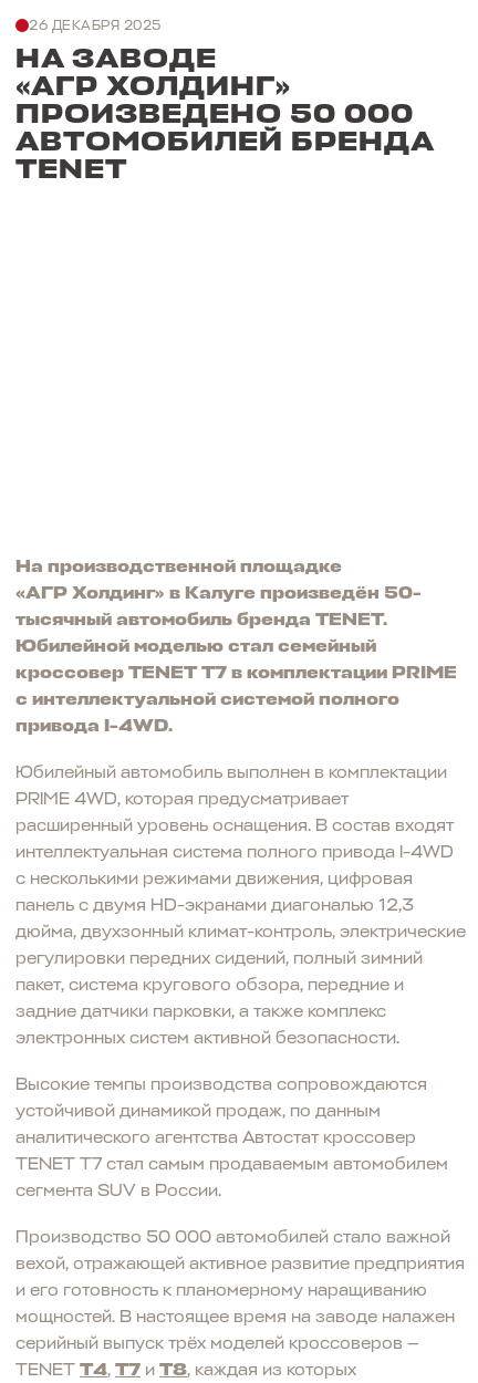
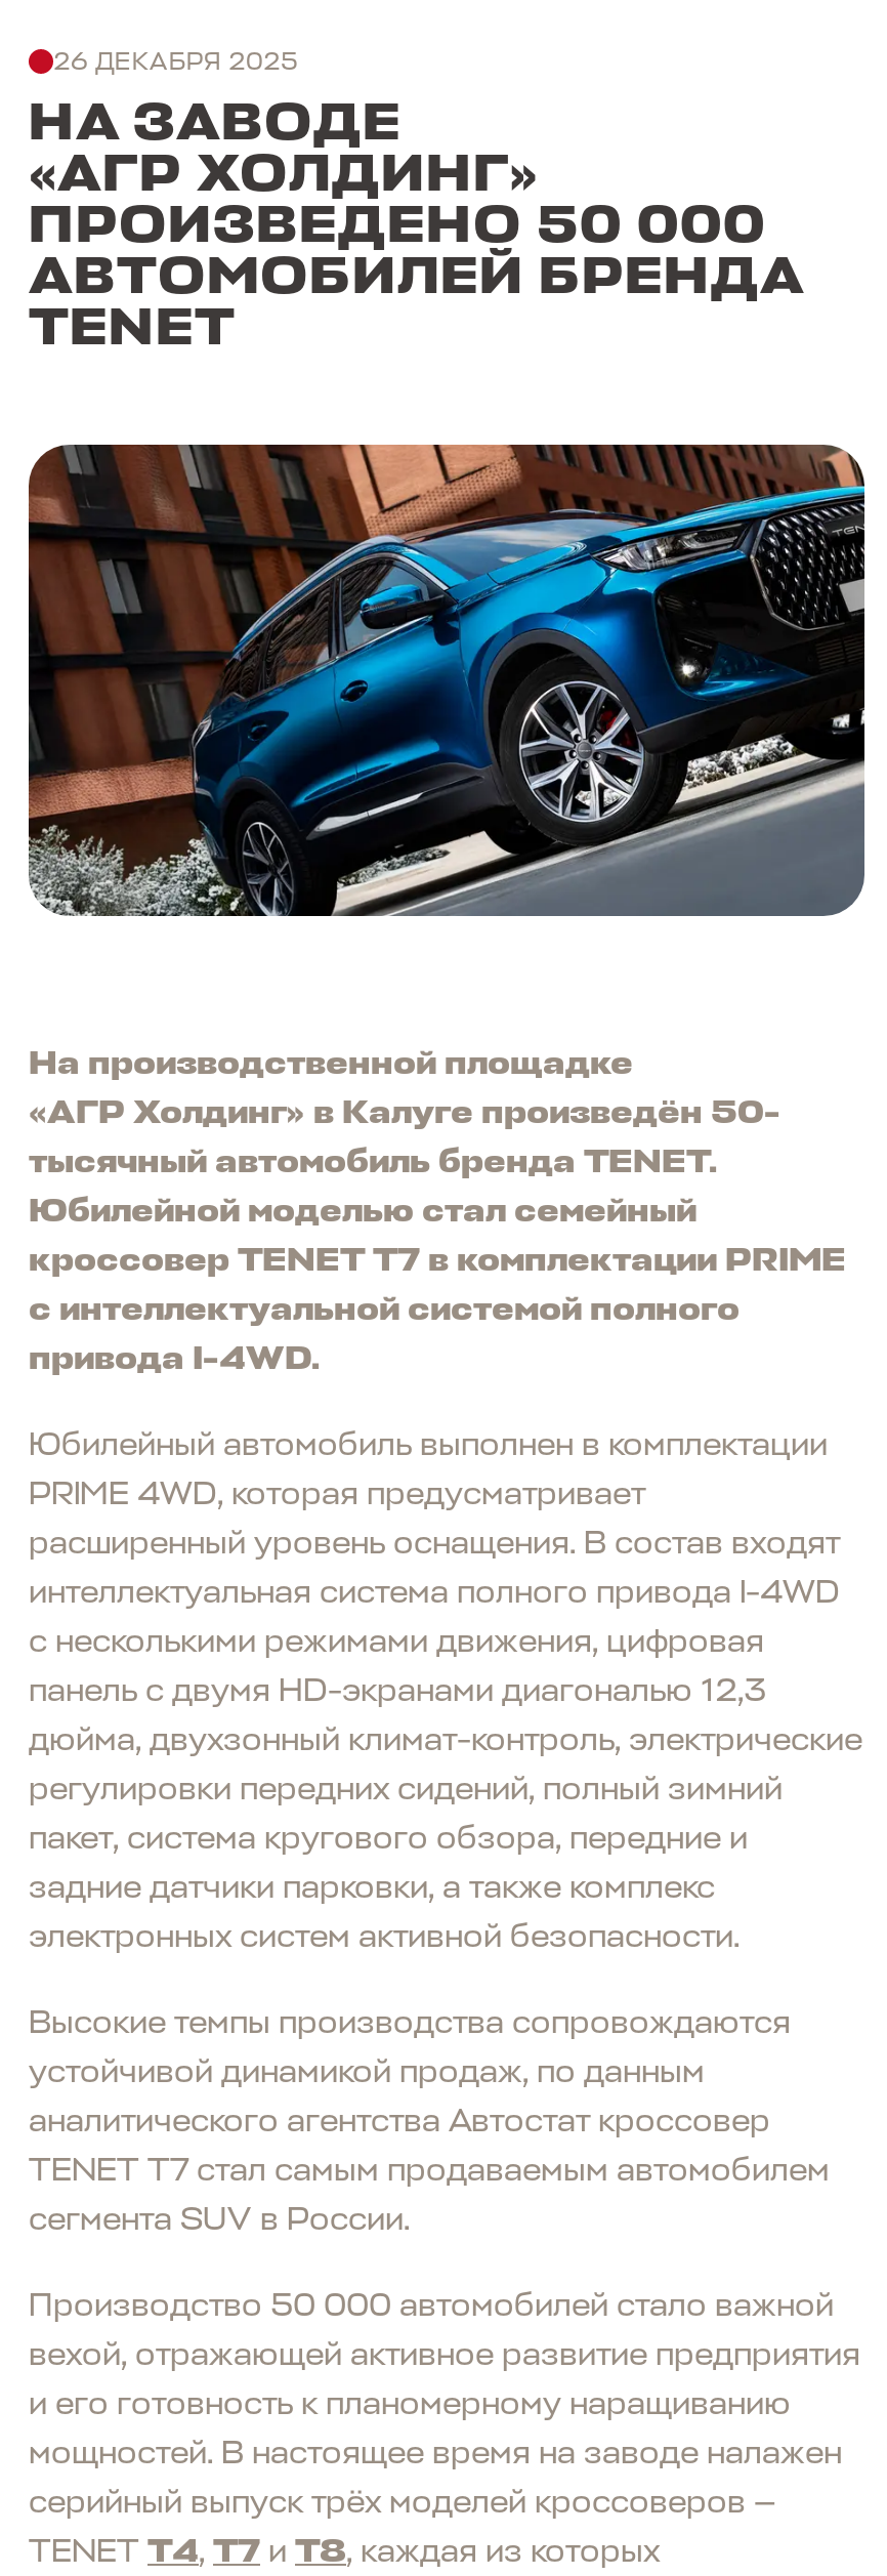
none -> [27,443,867,918] [image]

